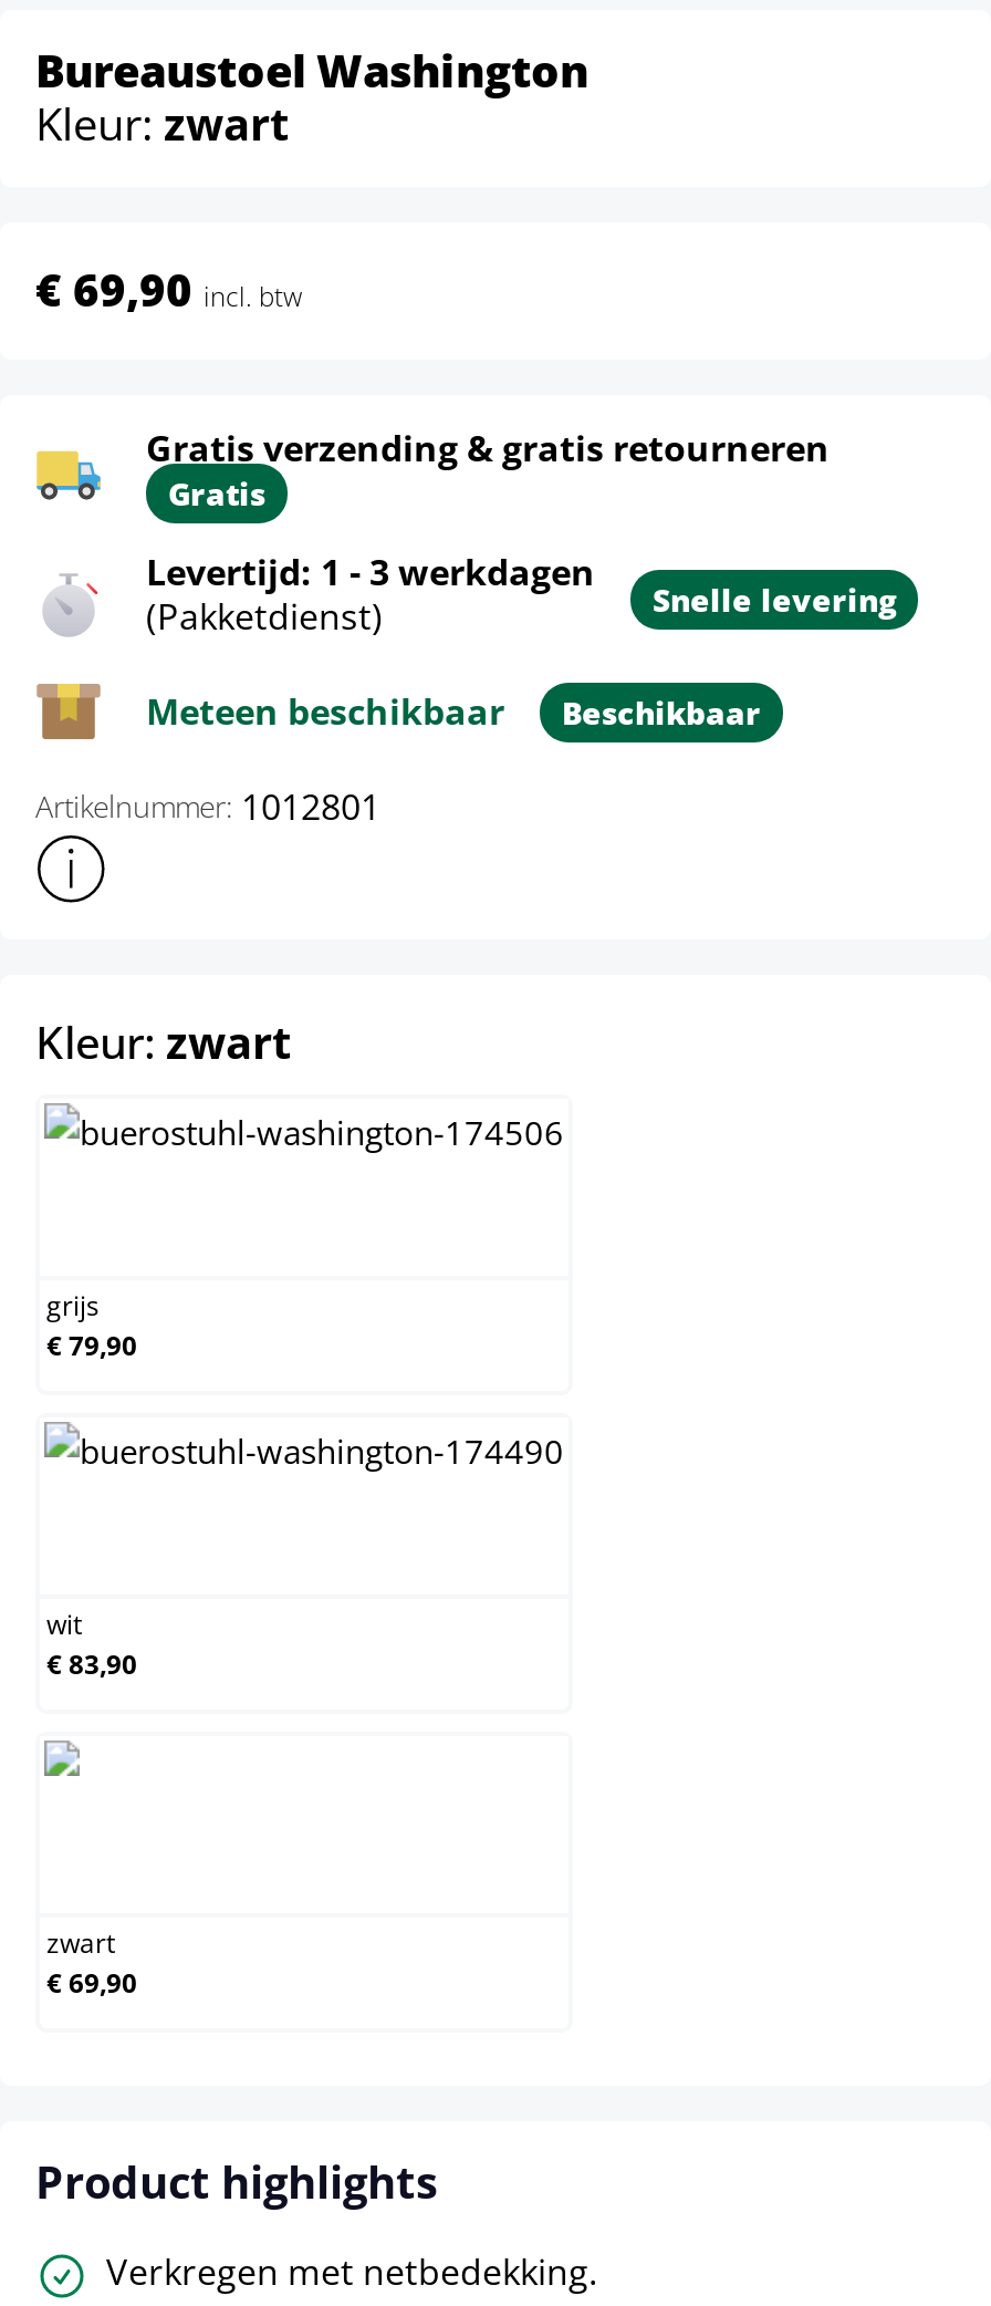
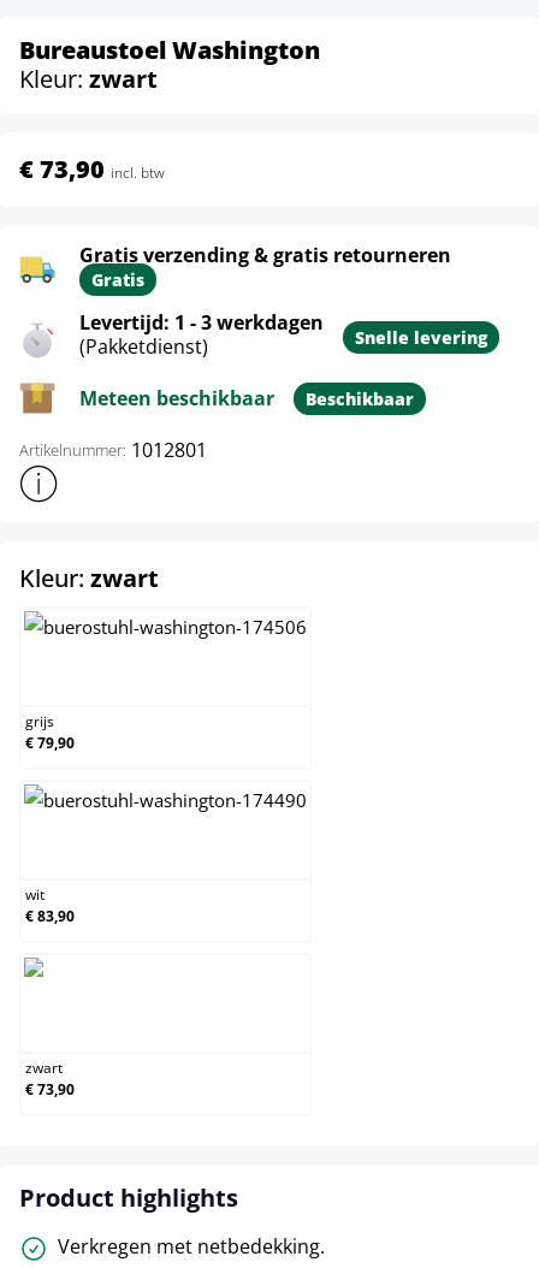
[35,260,303,320] € 69,90 incl. btw -> [19,153,165,185] € 73,90 incl. btw
[46,1964,137,2002] € 69,90 -> [25,1079,75,1100] € 73,90

